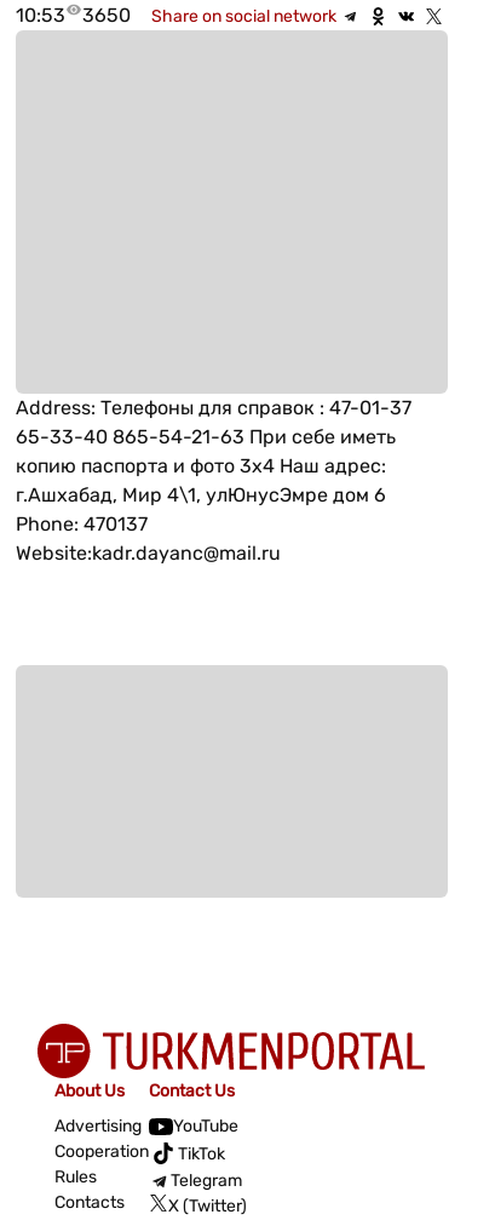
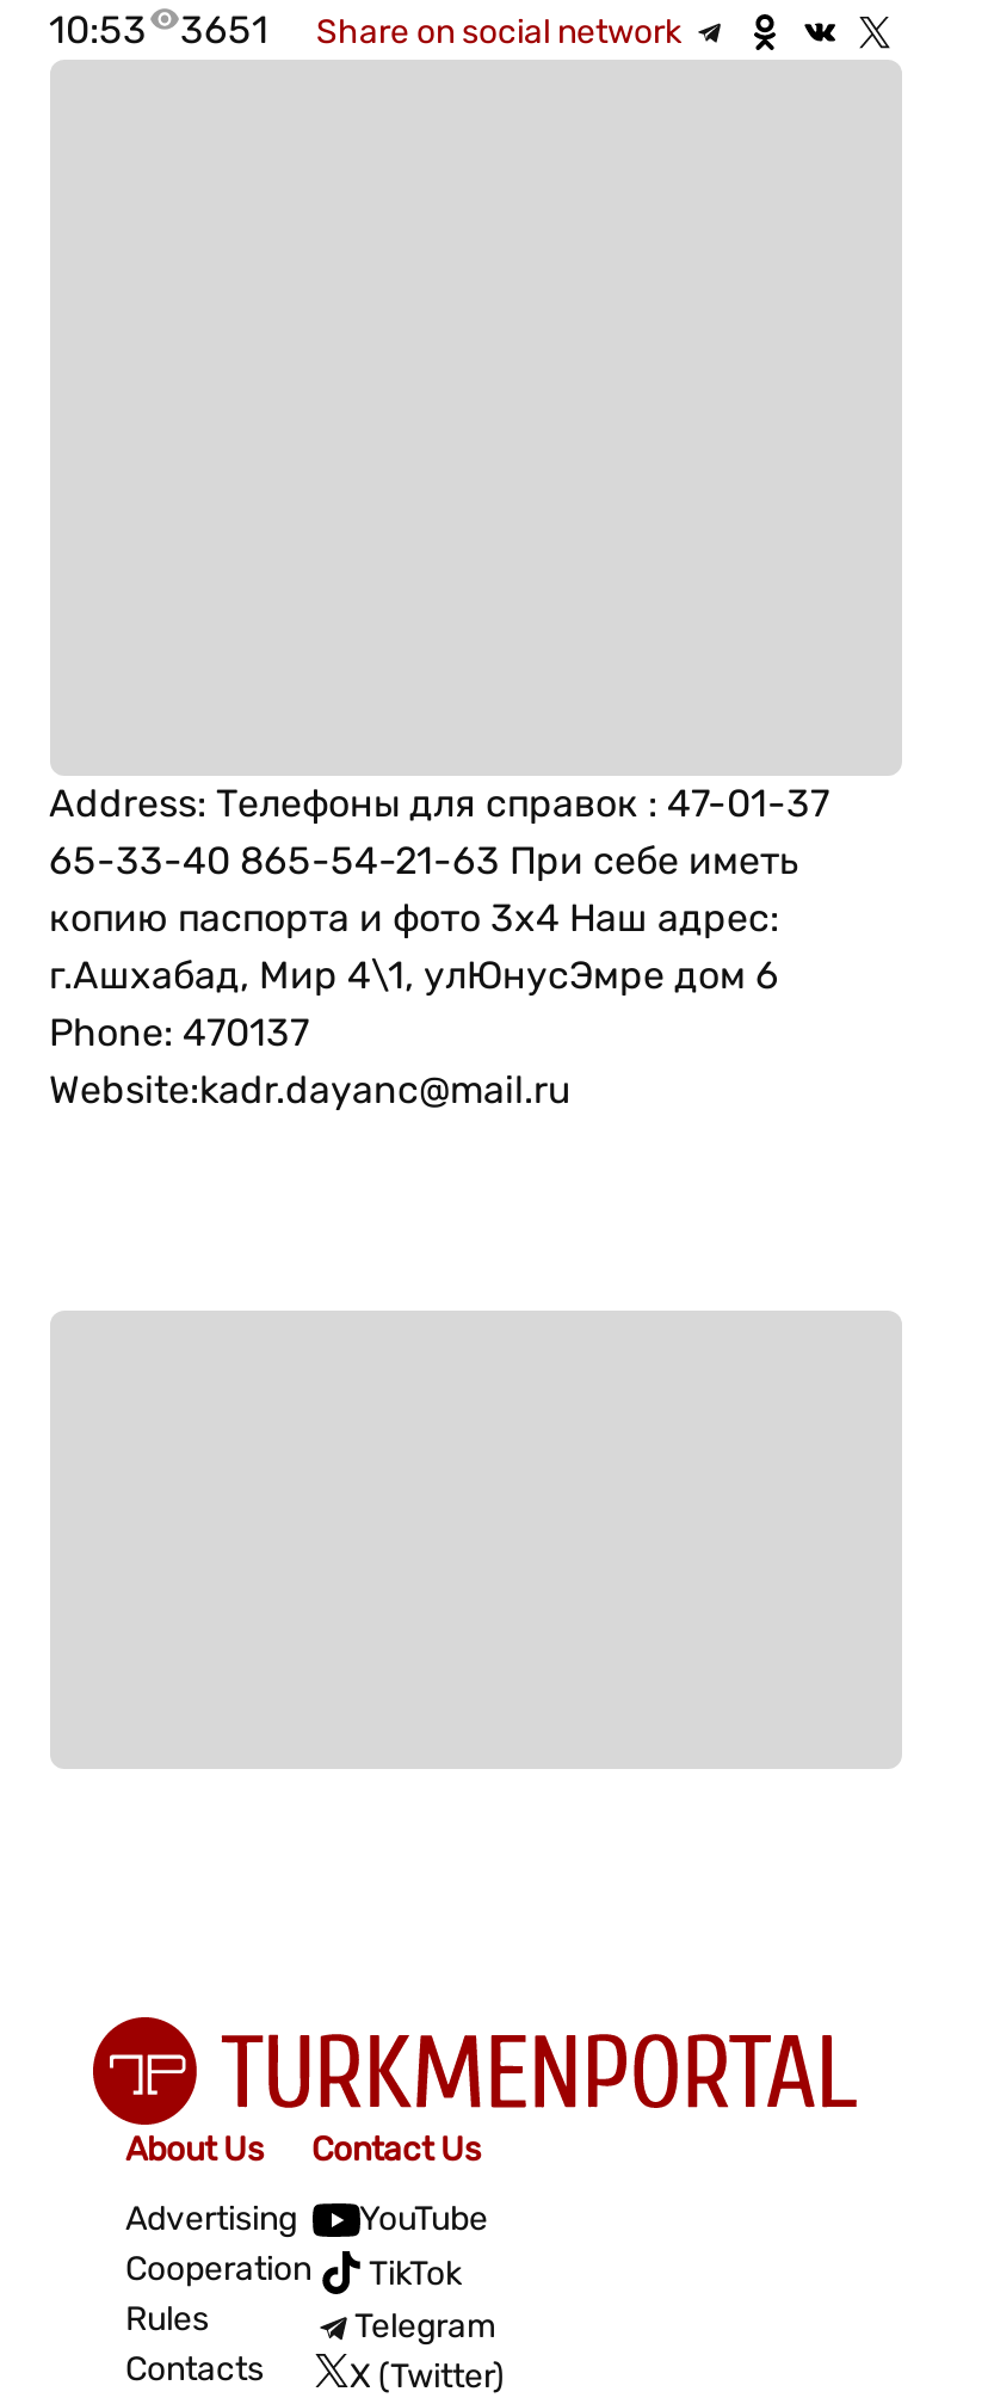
[15,4,336,27] 10:53 3650 Share on social network -> [49,7,681,53] 10:53 3651 Share on social network

